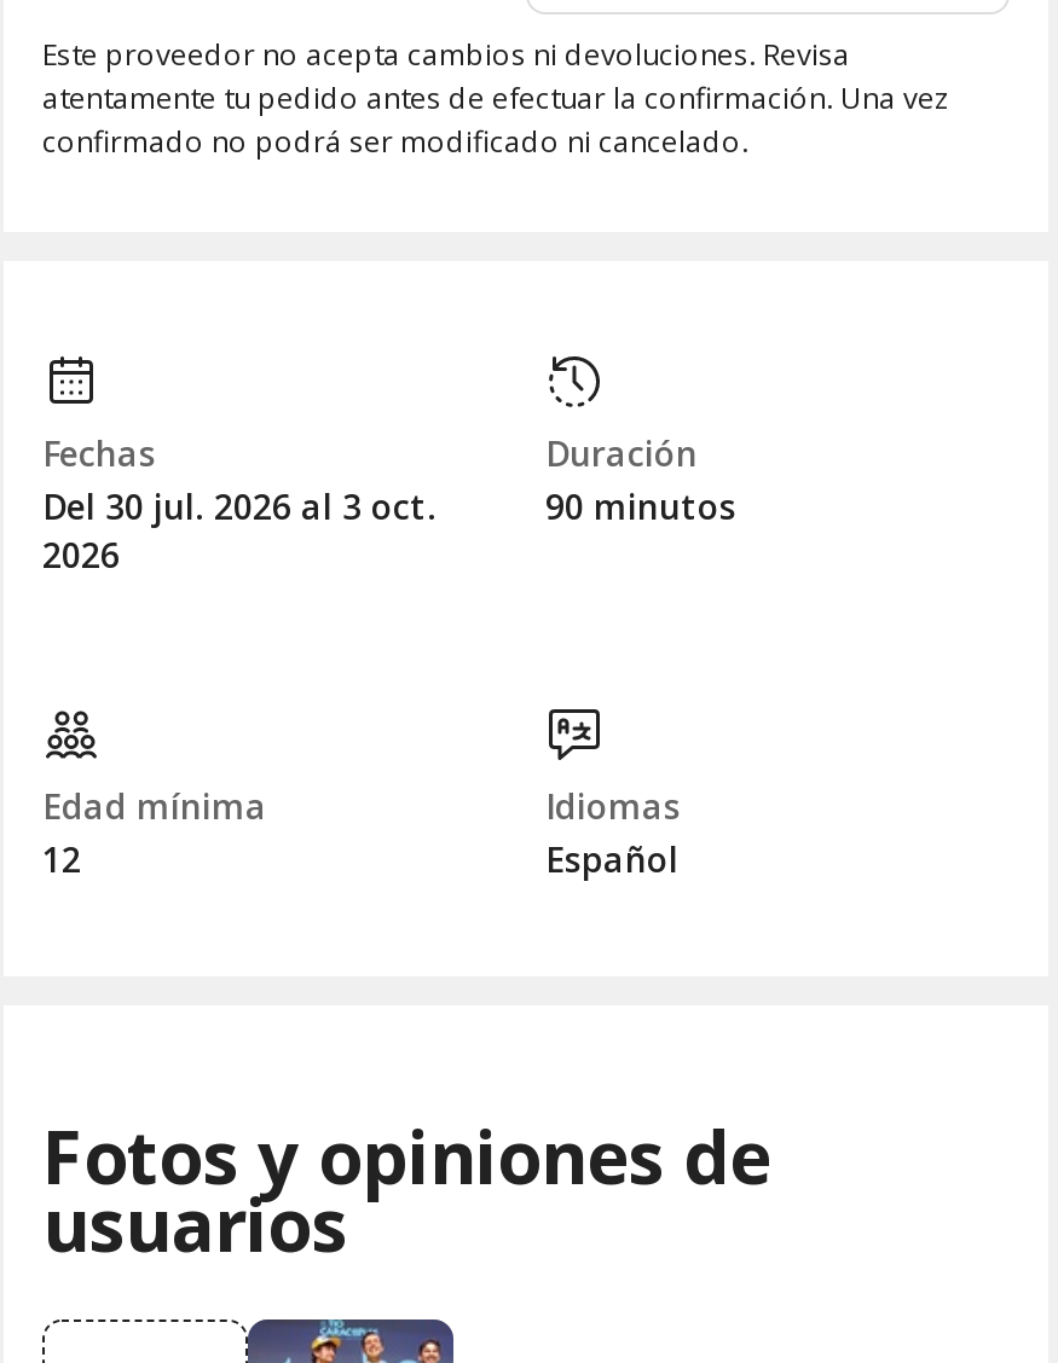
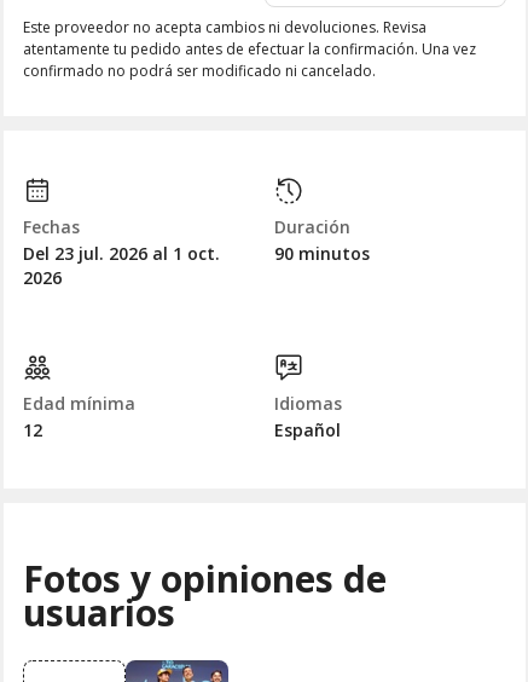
[42,484,437,529] Del 30 jul. 2026 al 3 oct. -> [23,242,220,265] Del 23 jul. 2026 al 1 oct.

